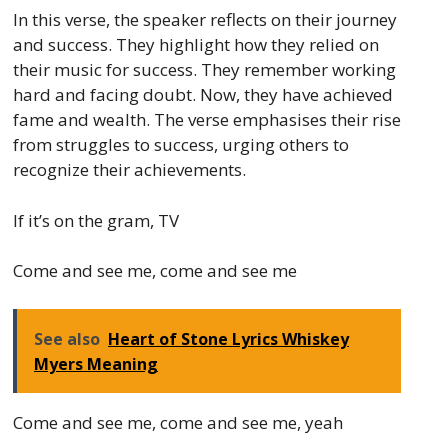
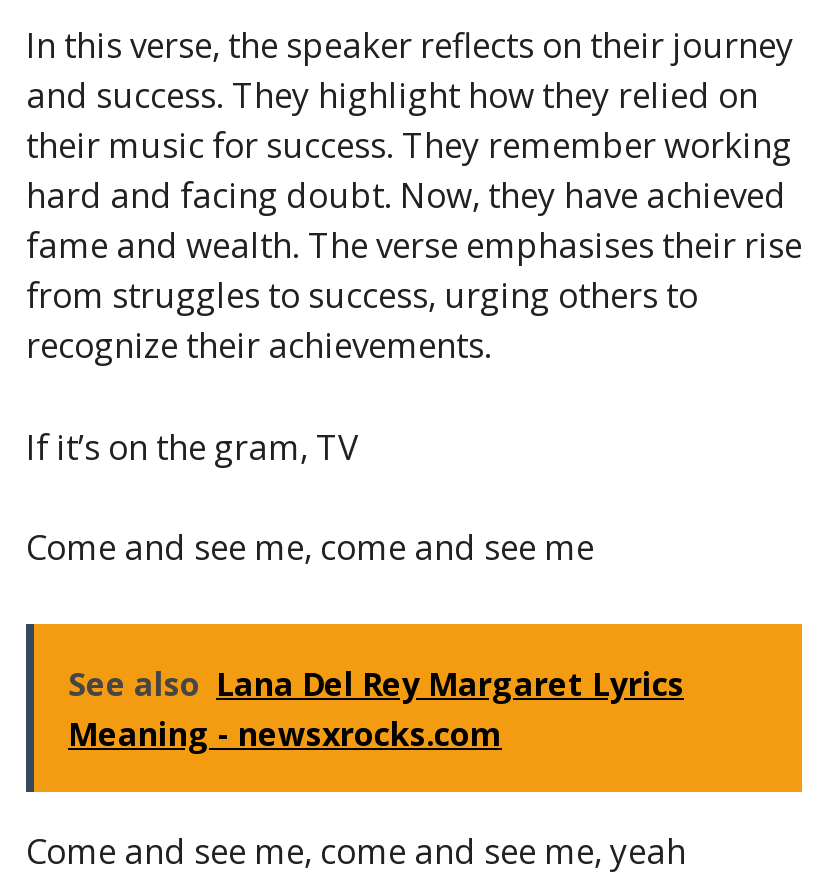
[34,328,349,375] See also Heart of Stone Lyrics Whiskey | Myers Meaning -> [68,662,684,756] See also Lana Del Rey Margaret Lyrics | Meaning - newsxrocks.com

